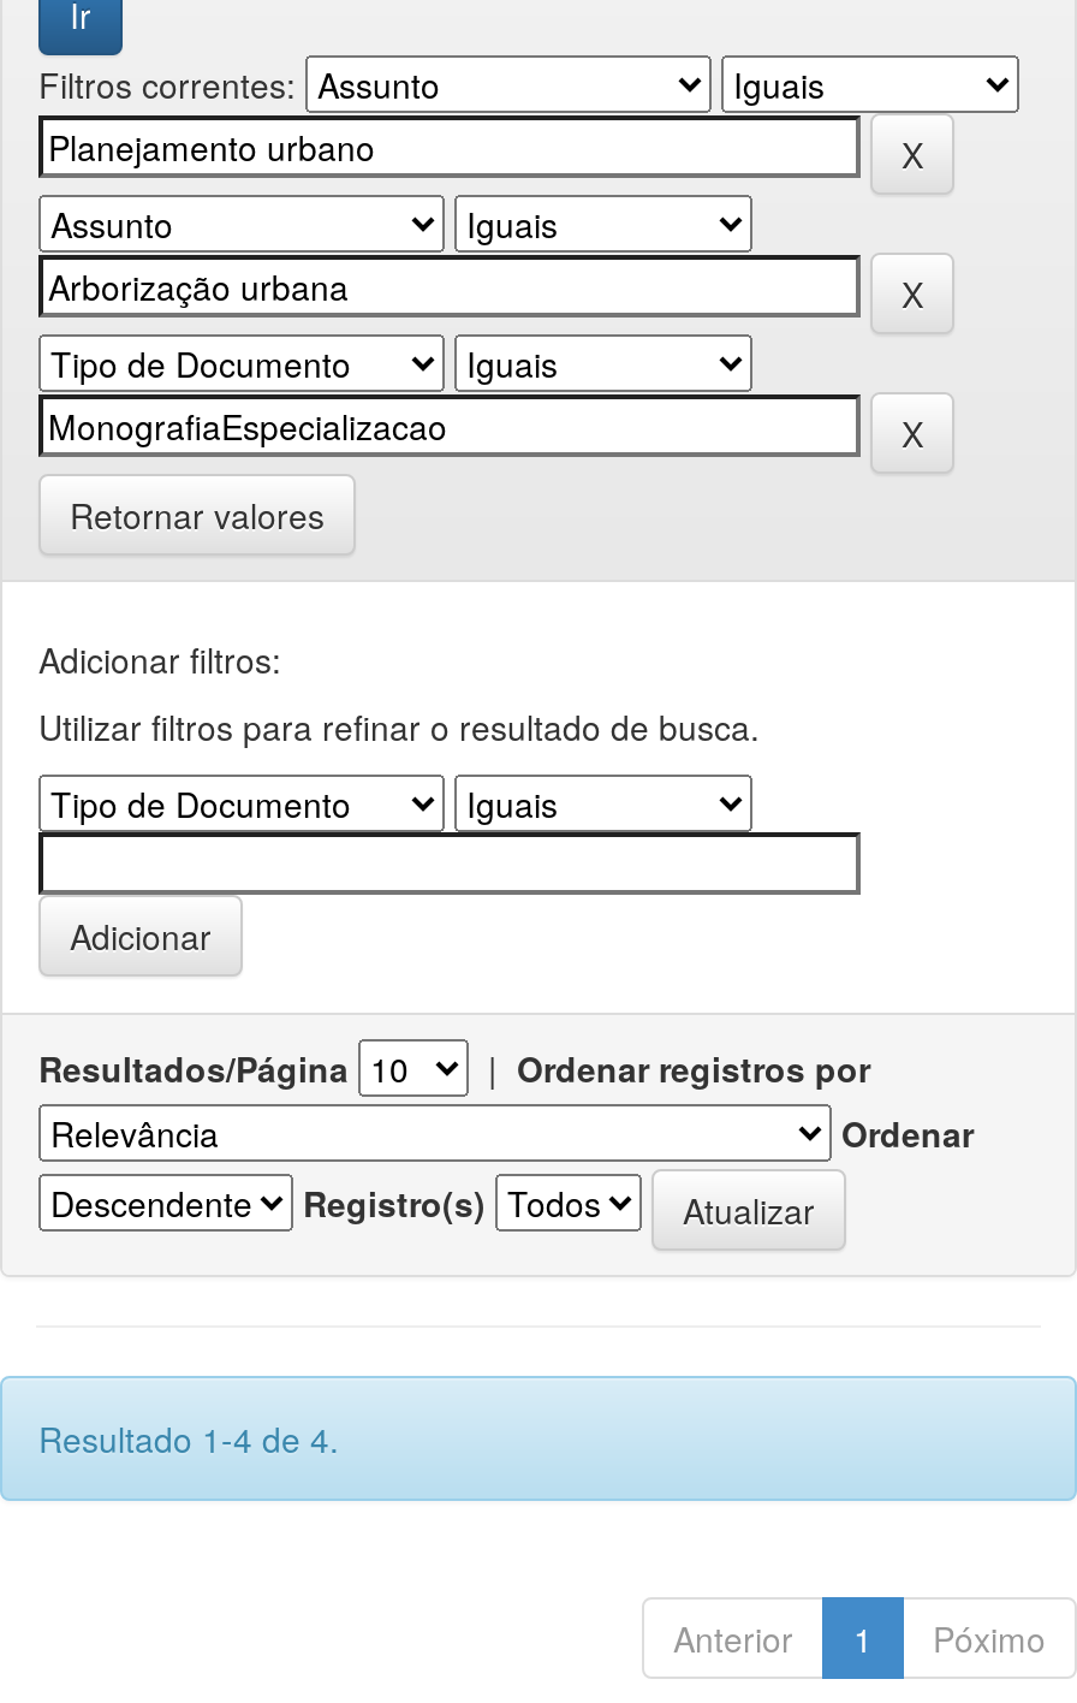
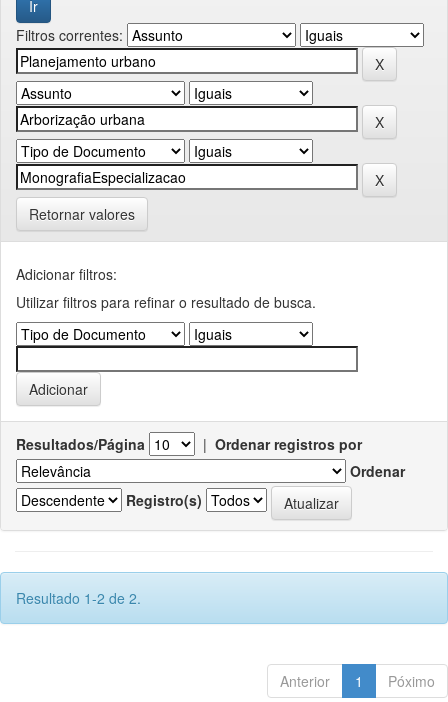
[38,1414,339,1462] Resultado 1-4 de 4. -> [16,588,141,608] Resultado 1-2 de 2.

